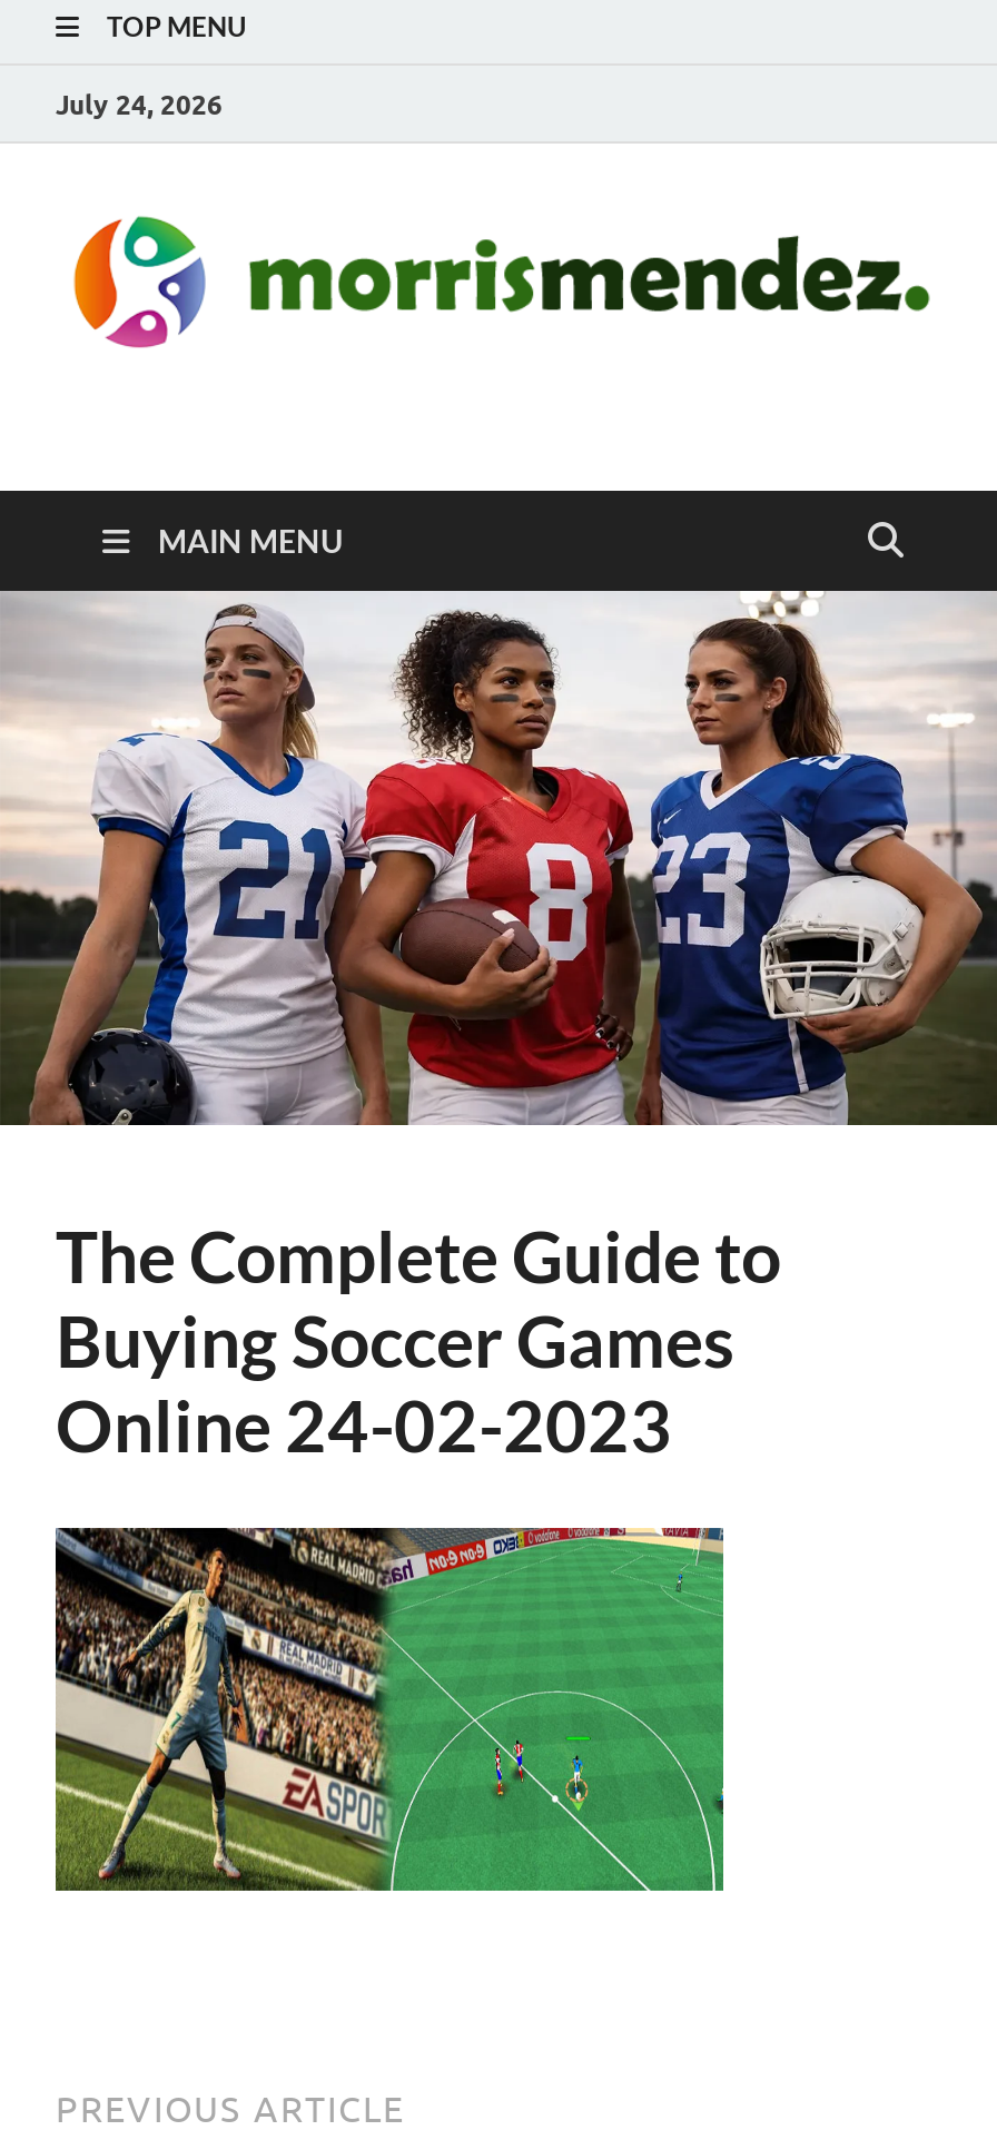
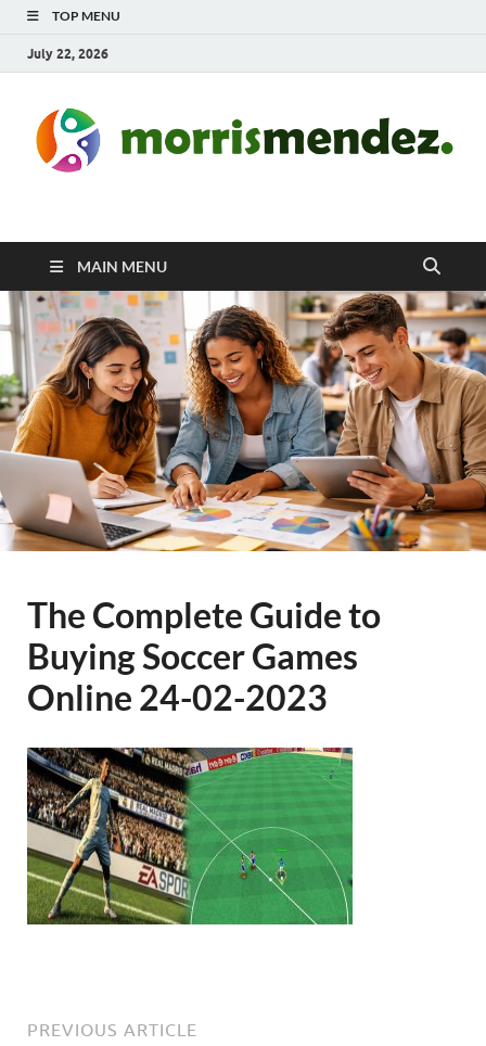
[56,87,223,120] July 24, 2026 -> [27,45,108,61] July 22, 2026
[7,589,990,1127] [image] -> [3,290,483,552] [image]

